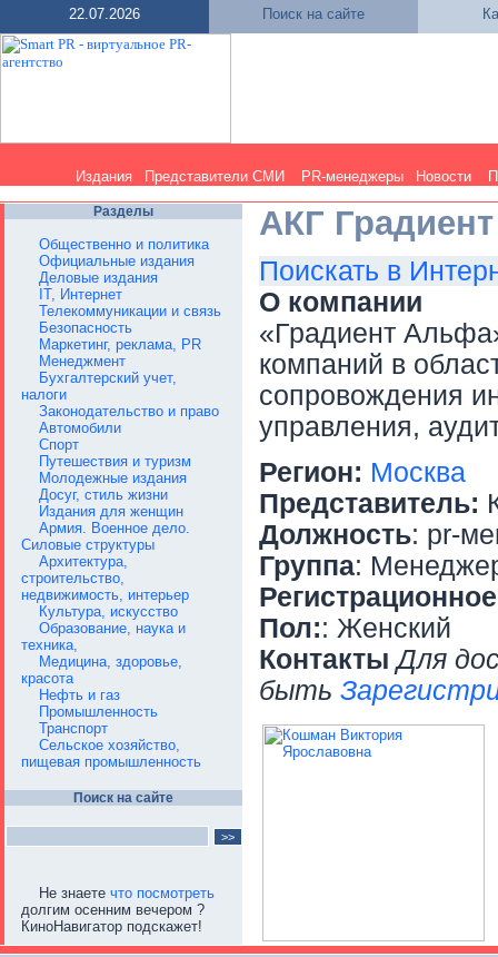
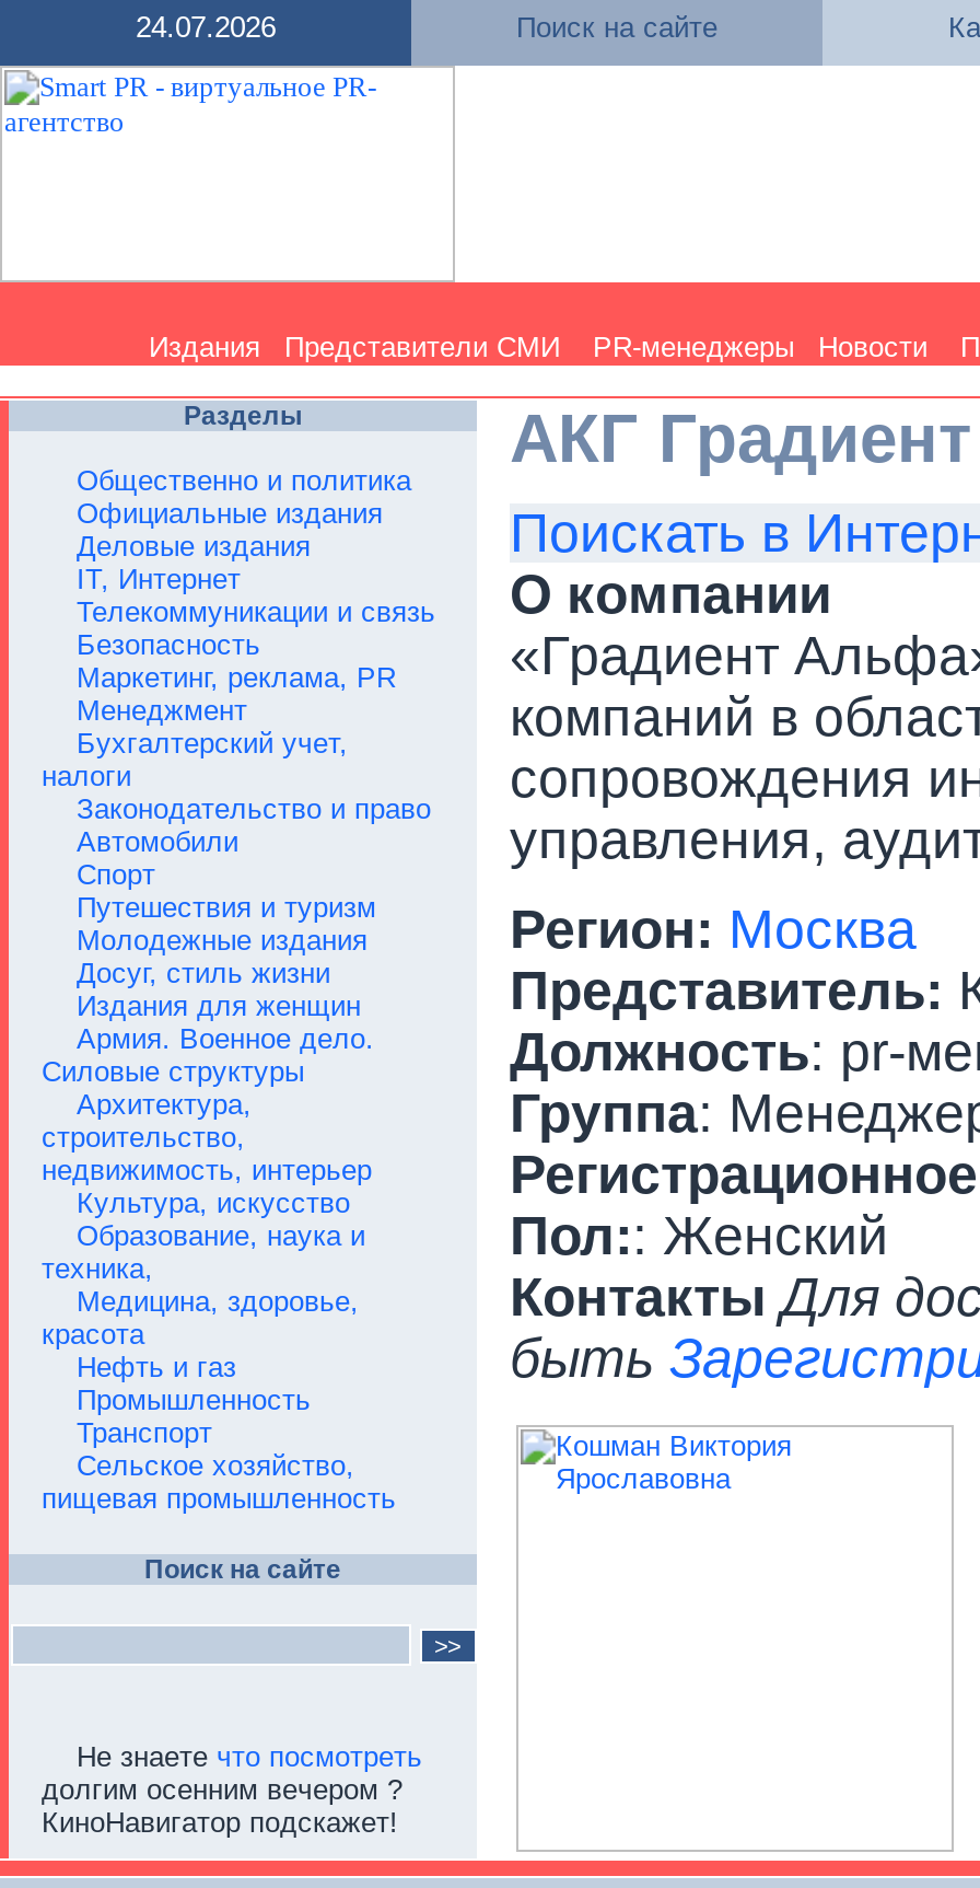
[69,6,140,22] 22.07.2026 -> [136,11,276,44] 24.07.2026

